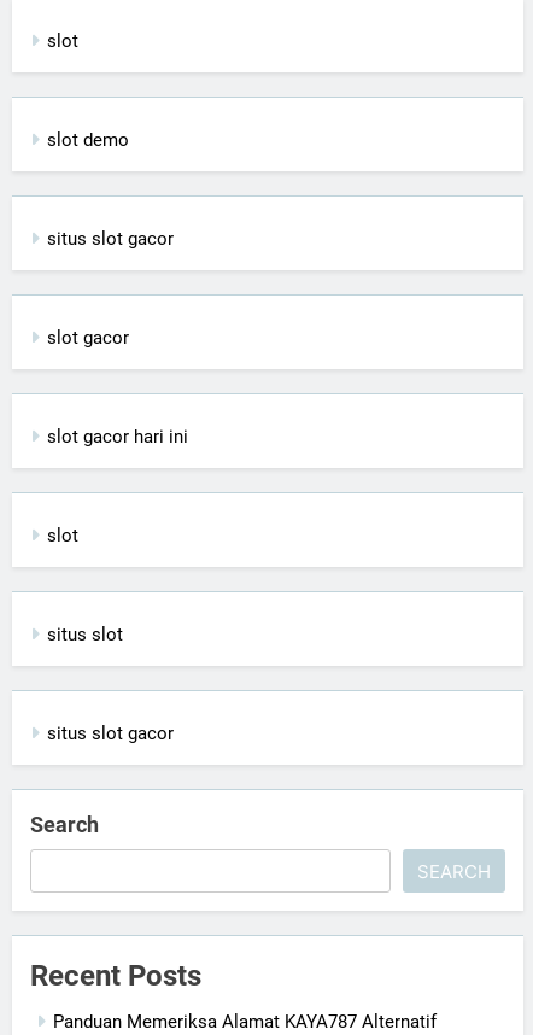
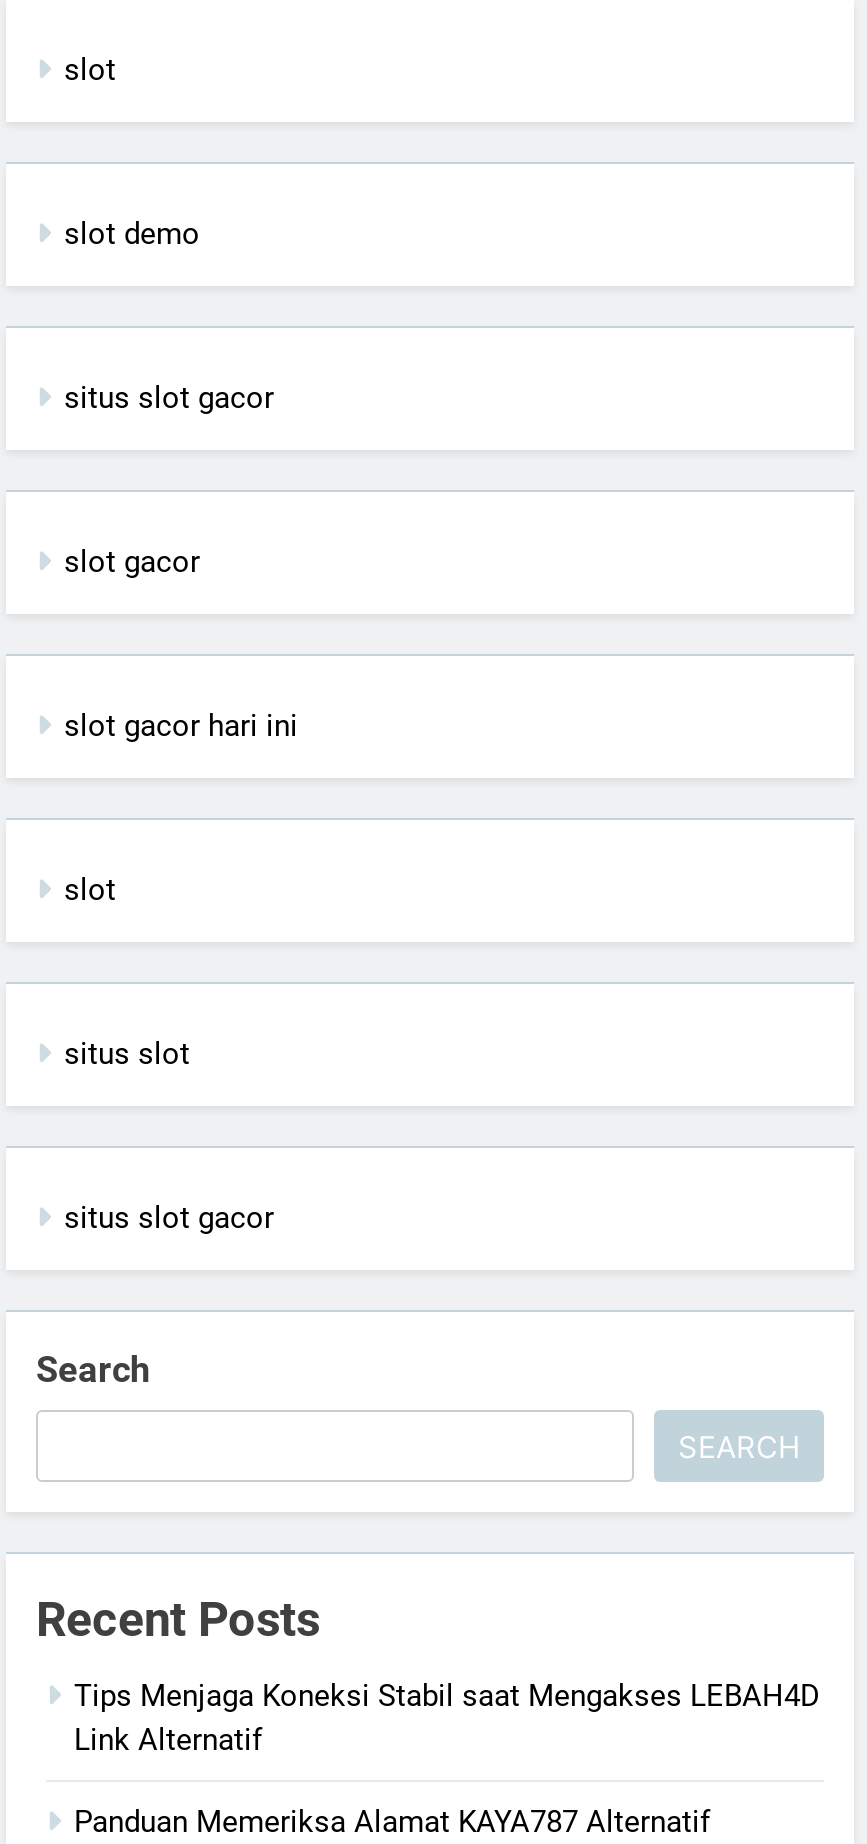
none -> [74,1678,820,1758] Tips Menjaga Koneksi Stabil saat Mengakses LEBAH4D | Link Alternatif

